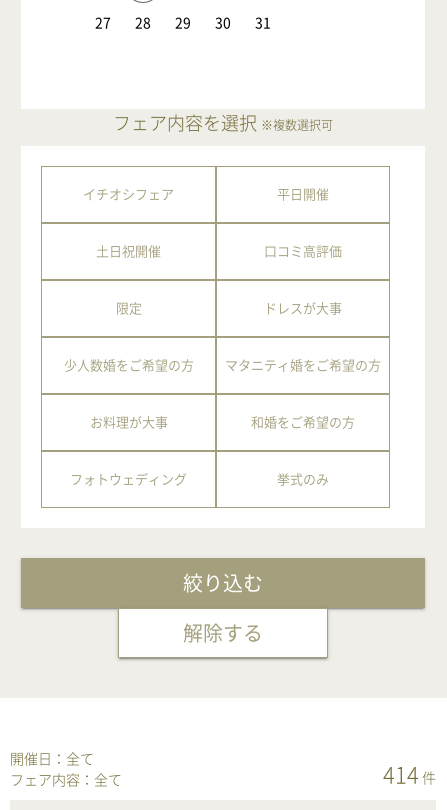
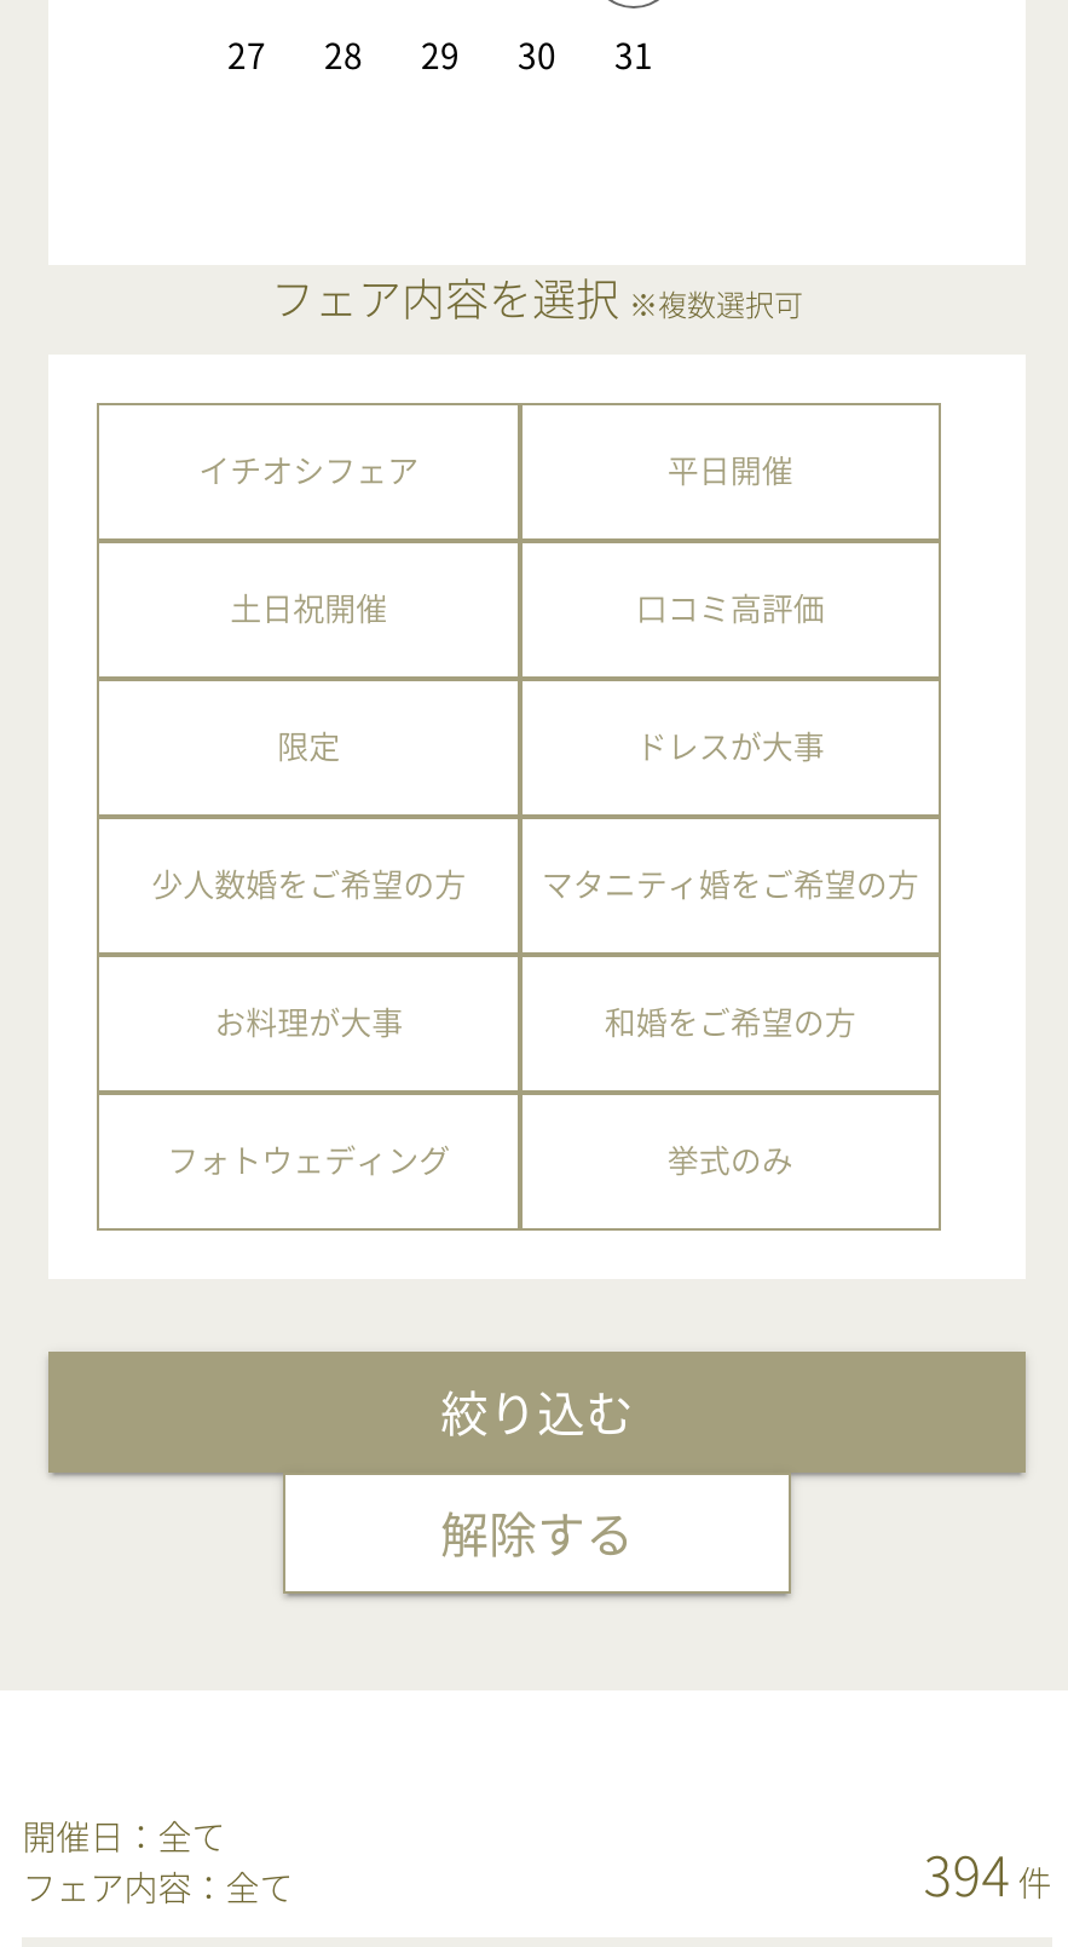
[383,757,436,790] 414件 -> [924,1832,1052,1911] 394件

